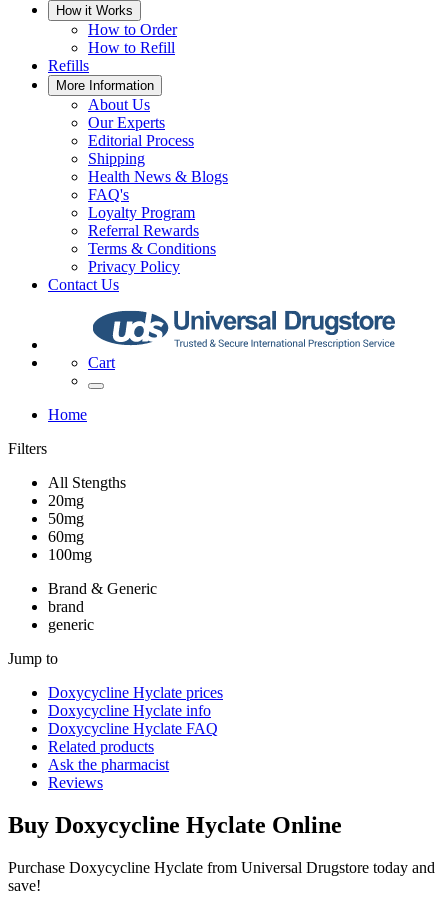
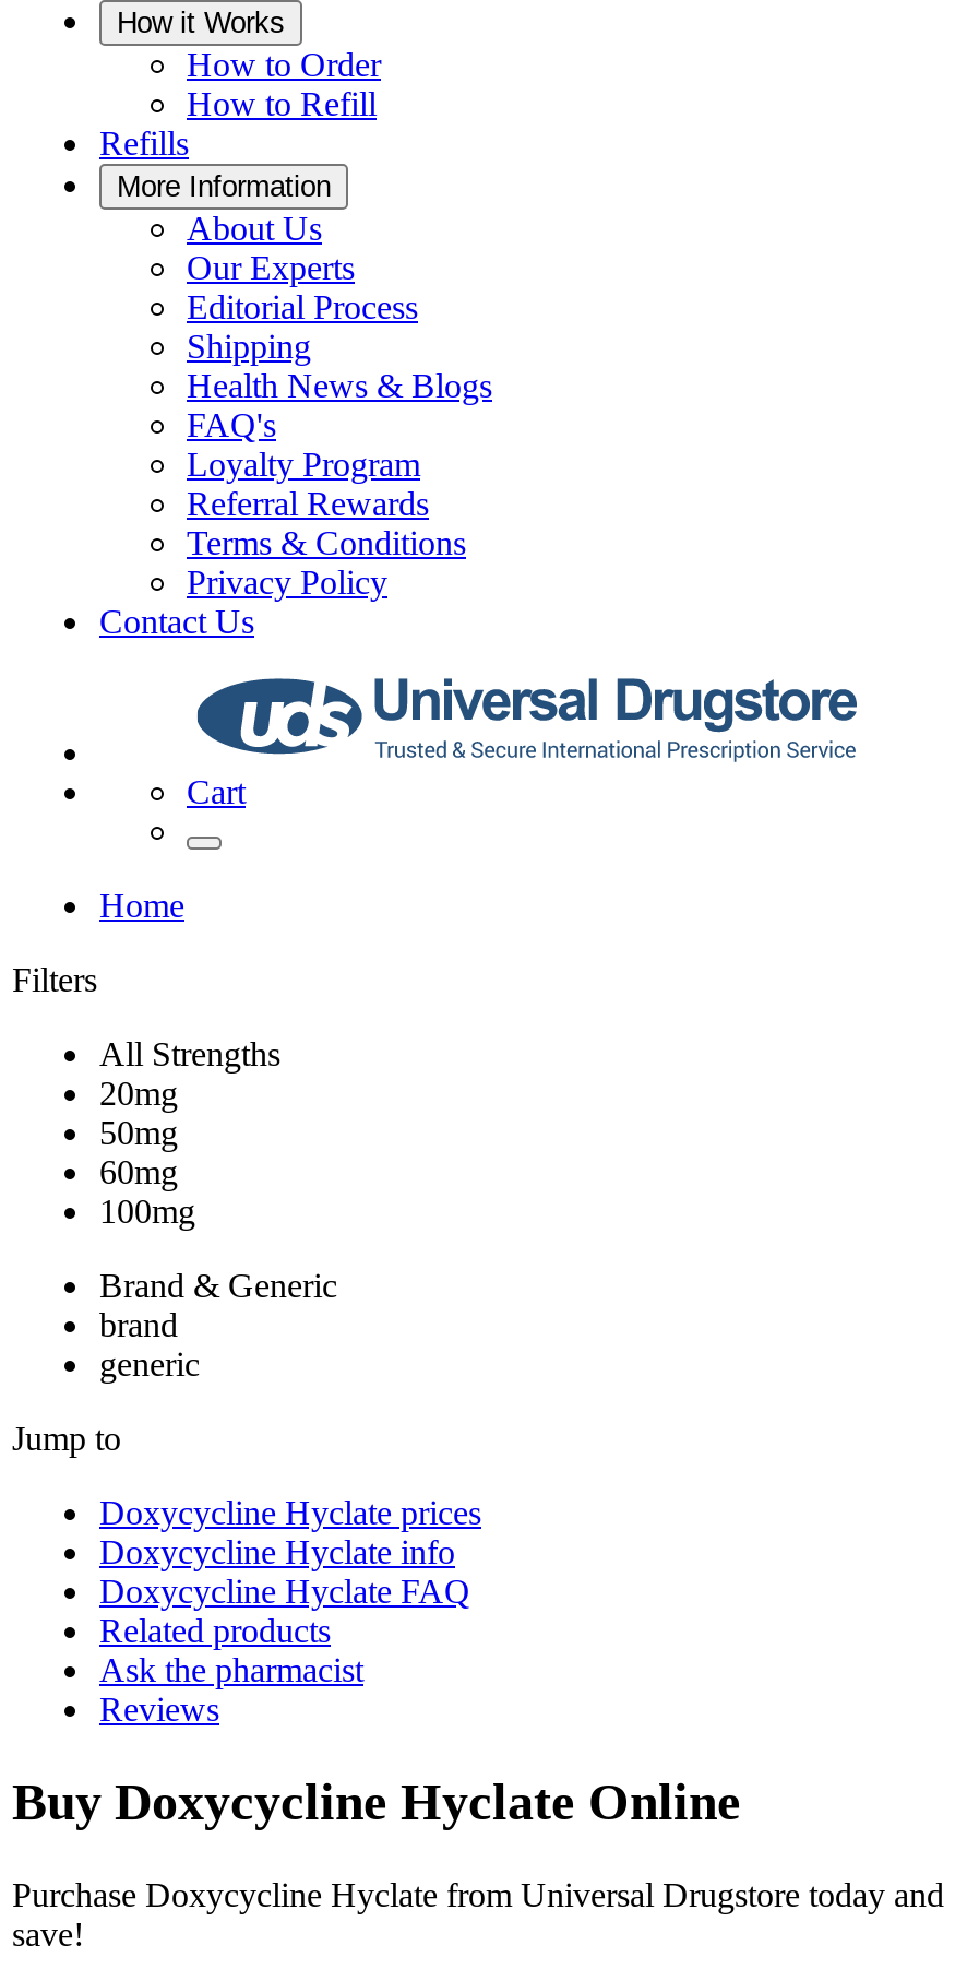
[48,474,126,491] All Stengths -> [99,1035,280,1072] All Strengths

